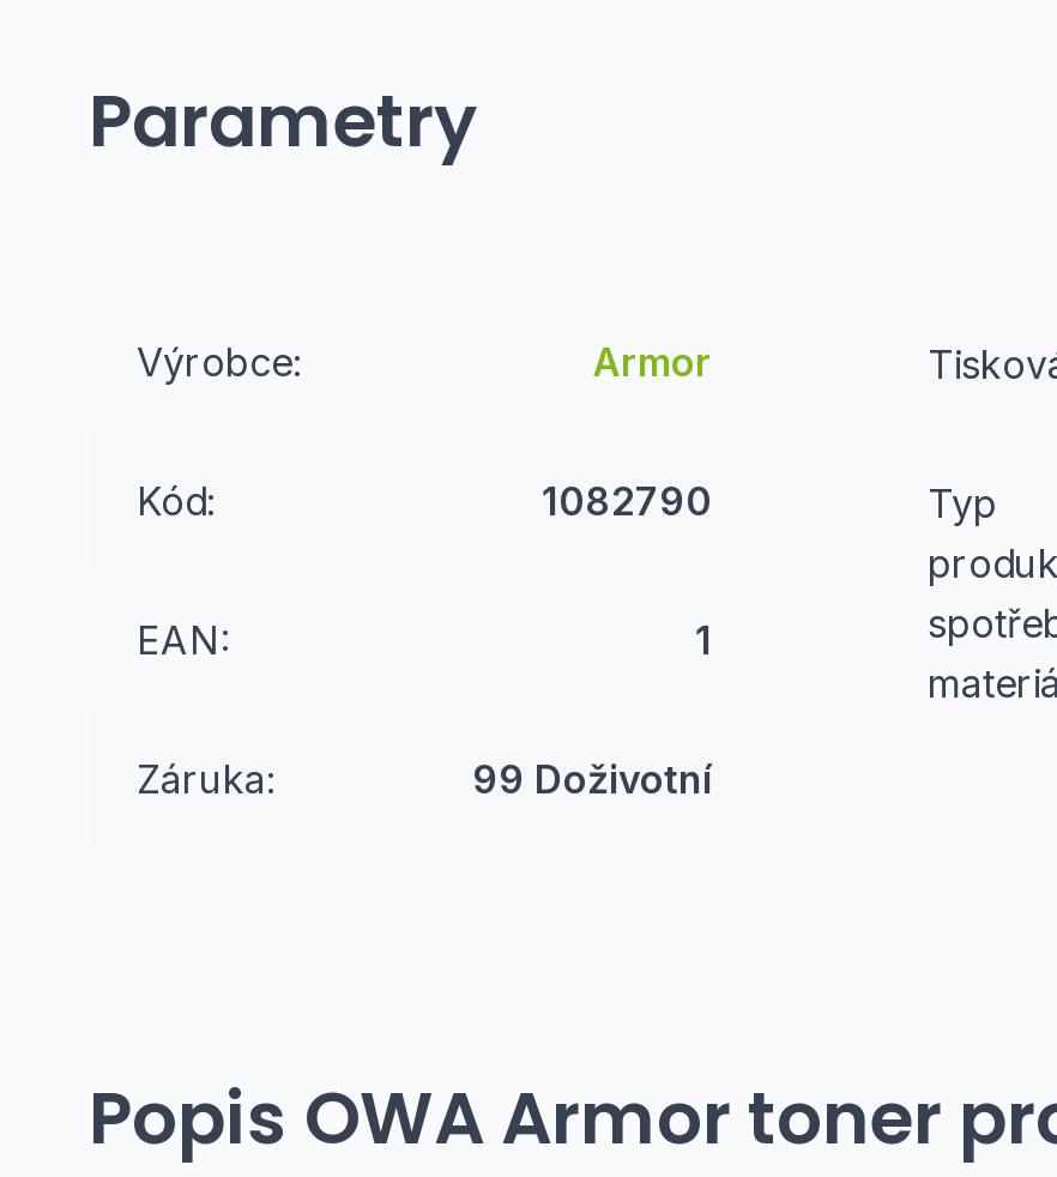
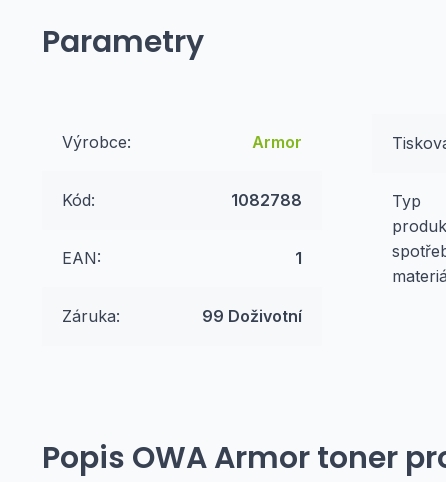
[542,477,712,525] 1082790 -> [231,190,302,210] 1082788

